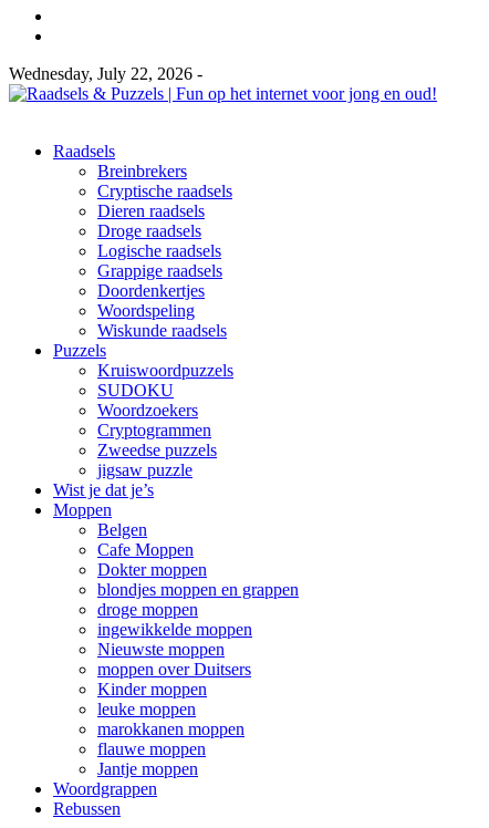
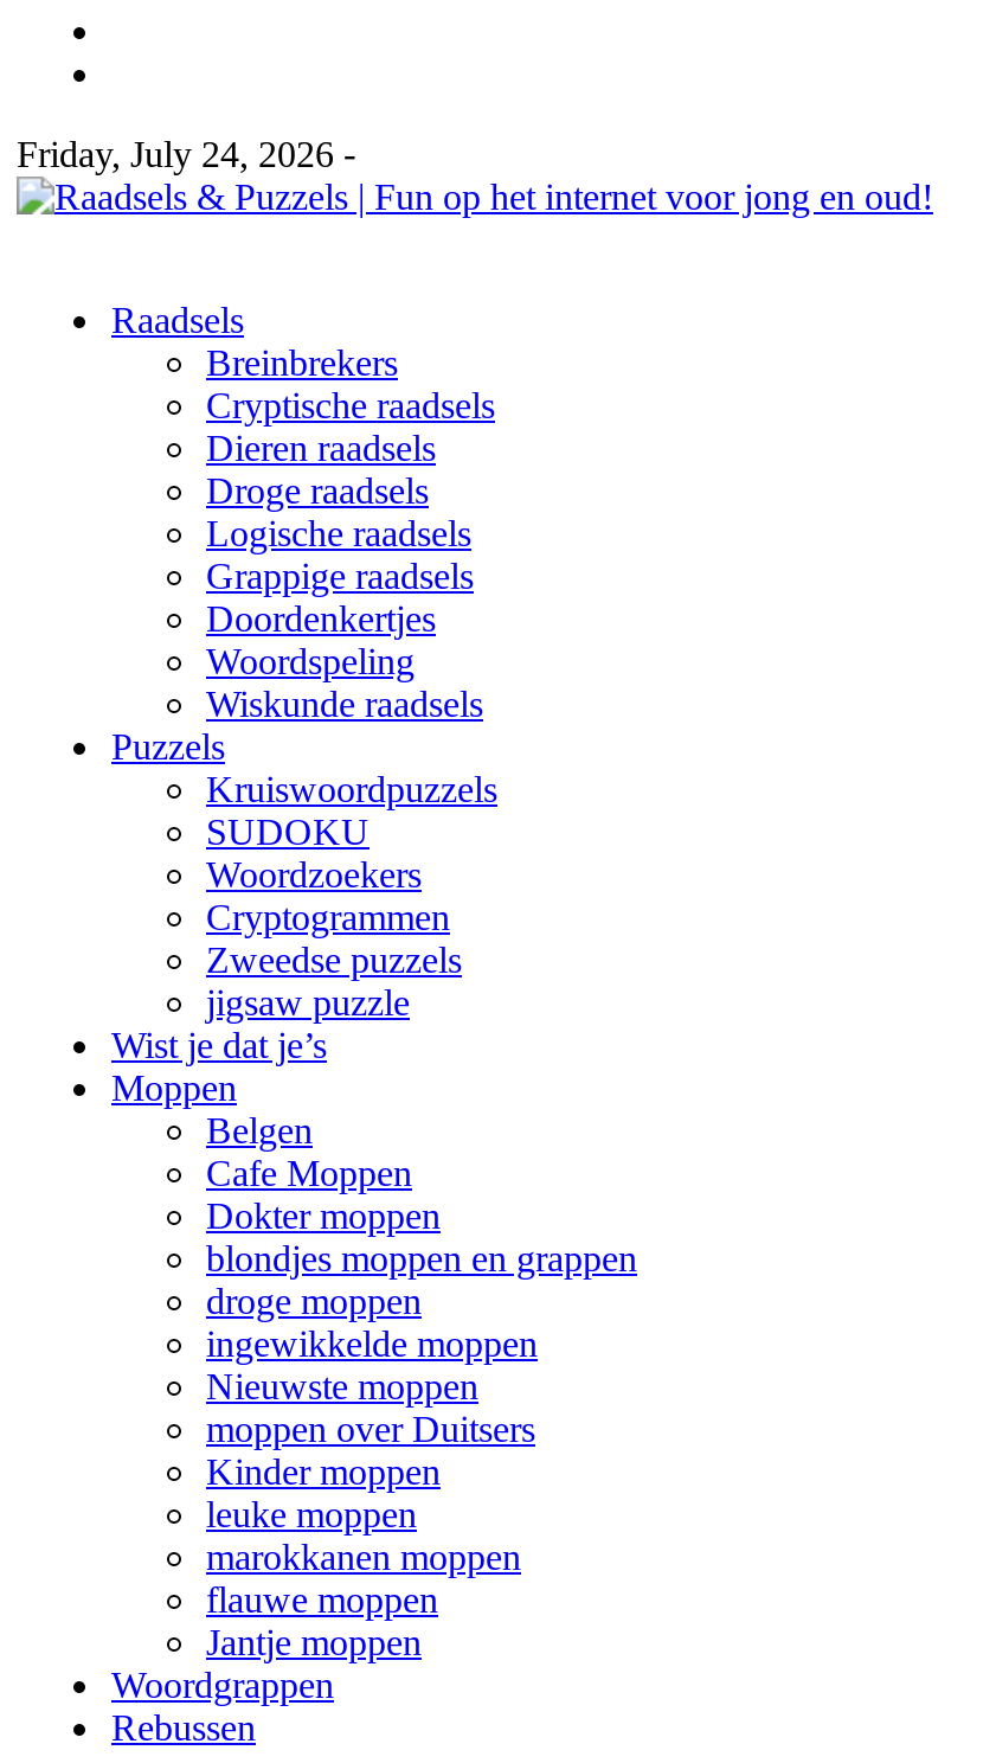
[9,64,202,83] Wednesday, July 22, 2026 - -> [17,134,355,174] Friday, July 24, 2026 -

